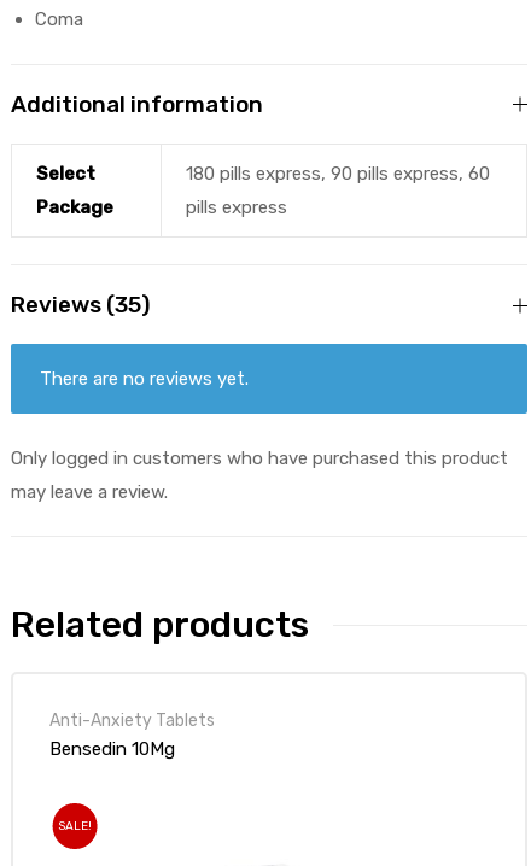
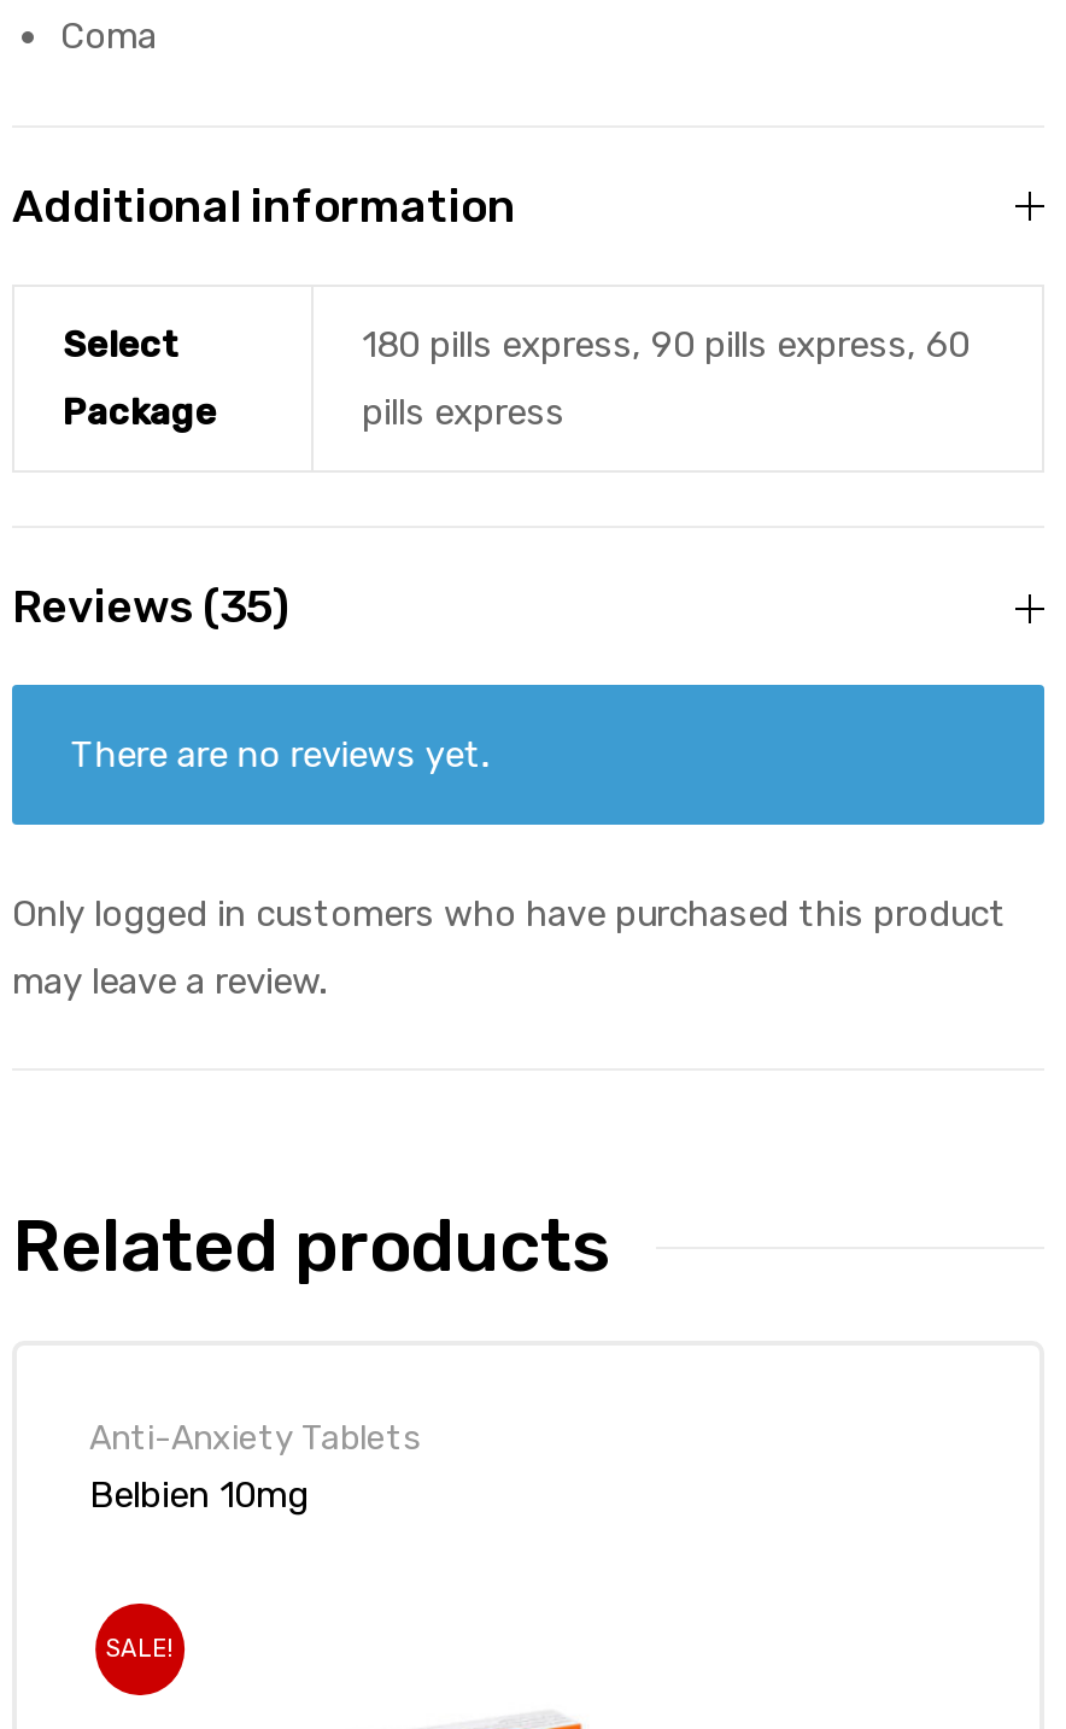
[49,738,175,760] Bensedin 10Mg -> [89,1474,309,1517] Belbien 10mg

